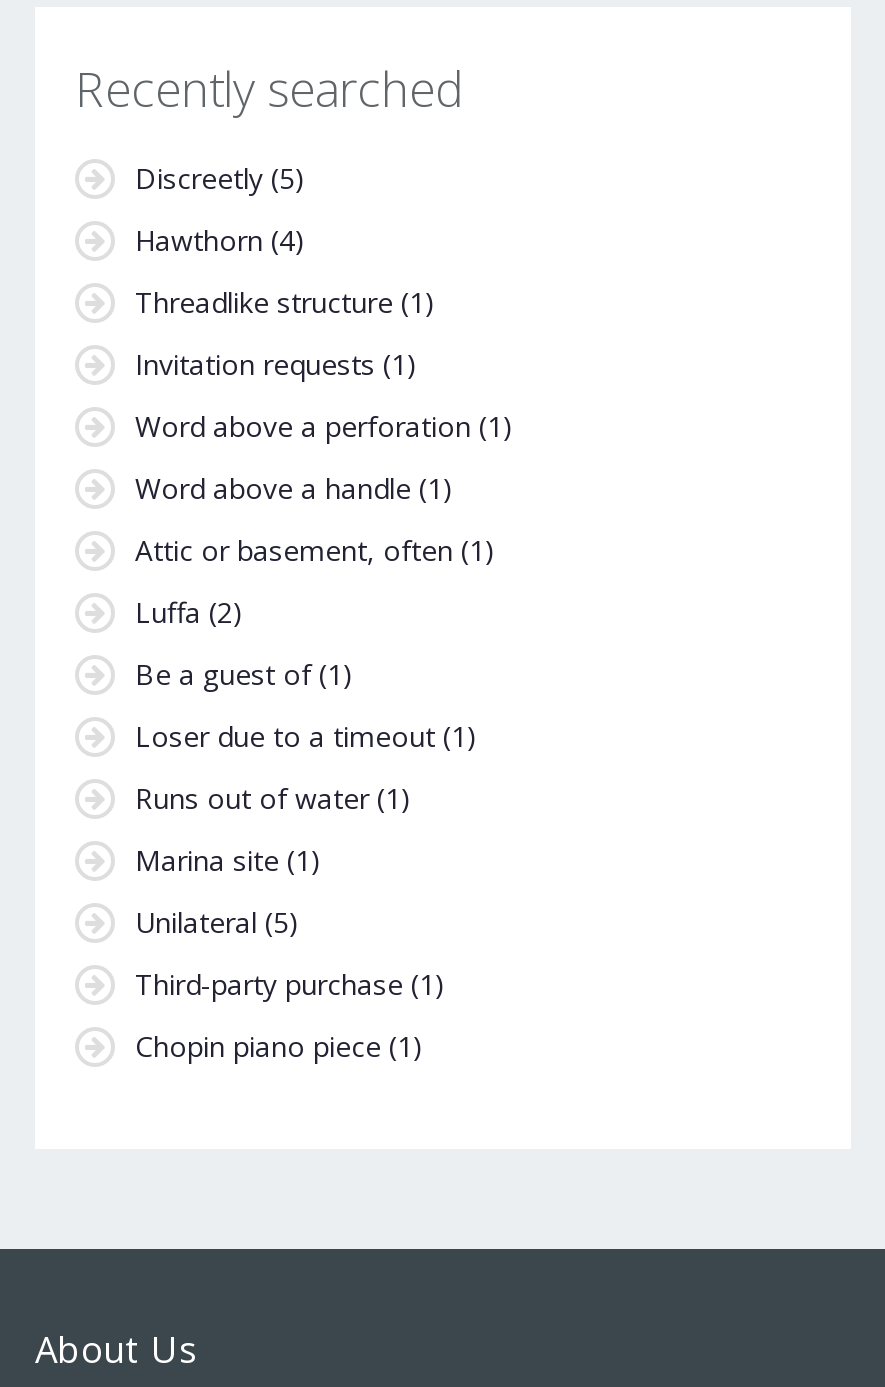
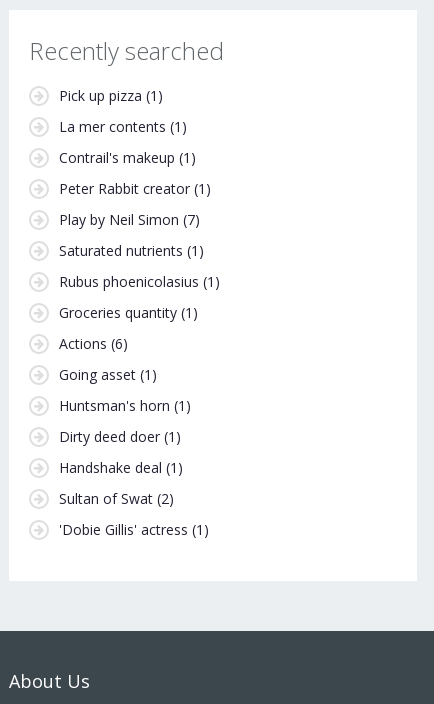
[135,159,305,197] Discreetly (5) -> [59,86,163,105] Pick up pizza (1)
[135,221,305,259] Hawthorn (4) -> [59,117,187,136] La mer contents (1)
[135,283,435,321] Threadlike structure (1) -> [59,148,196,167] Contrail's makeup (1)
[135,345,417,383] Invitation requests (1) -> [59,179,211,198] Peter Rabbit creator (1)
[135,407,513,445] Word above a perforation (1) -> [59,210,200,229] Play by Neil Simon (7)
[135,469,453,507] Word above a handle (1) -> [59,241,204,260] Saturated nutrients (1)
[135,531,495,569] Attic or basement, often (1) -> [59,272,220,291] Rubus phoenicolasius (1)
[135,593,243,631] Luffa (2) -> [59,303,198,322] Groceries quantity (1)
[135,655,353,693] Be a guest of (1) -> [59,334,128,353] Actions (6)
[135,717,477,755] Loser due to a timeout (1) -> [59,365,157,384] Going asset (1)
[135,779,411,817] Runs out of water (1) -> [59,396,191,415] Huntsman's horn (1)
[135,841,321,879] Marina site (1) -> [59,427,181,446] Dirty deed doer (1)
[135,903,299,941] Unilateral (5) -> [59,458,183,477] Handshake deal (1)
[135,965,445,1003] Third-party purchase (1) -> [59,489,174,508] Sultan of Swat (2)
[135,1027,423,1065] Chopin piano piece (1) -> [59,520,209,539] 'Dobie Gillis' actress (1)

